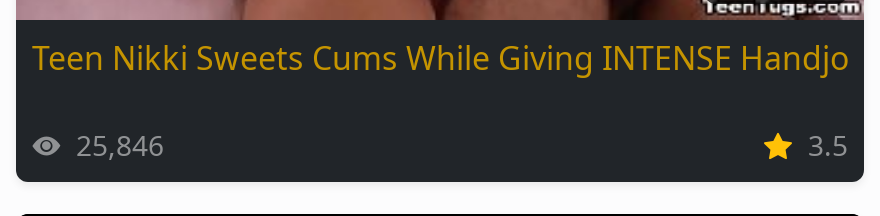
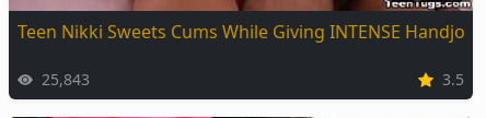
[68,126,164,164] 25,846 -> [37,69,90,90] 25,843

